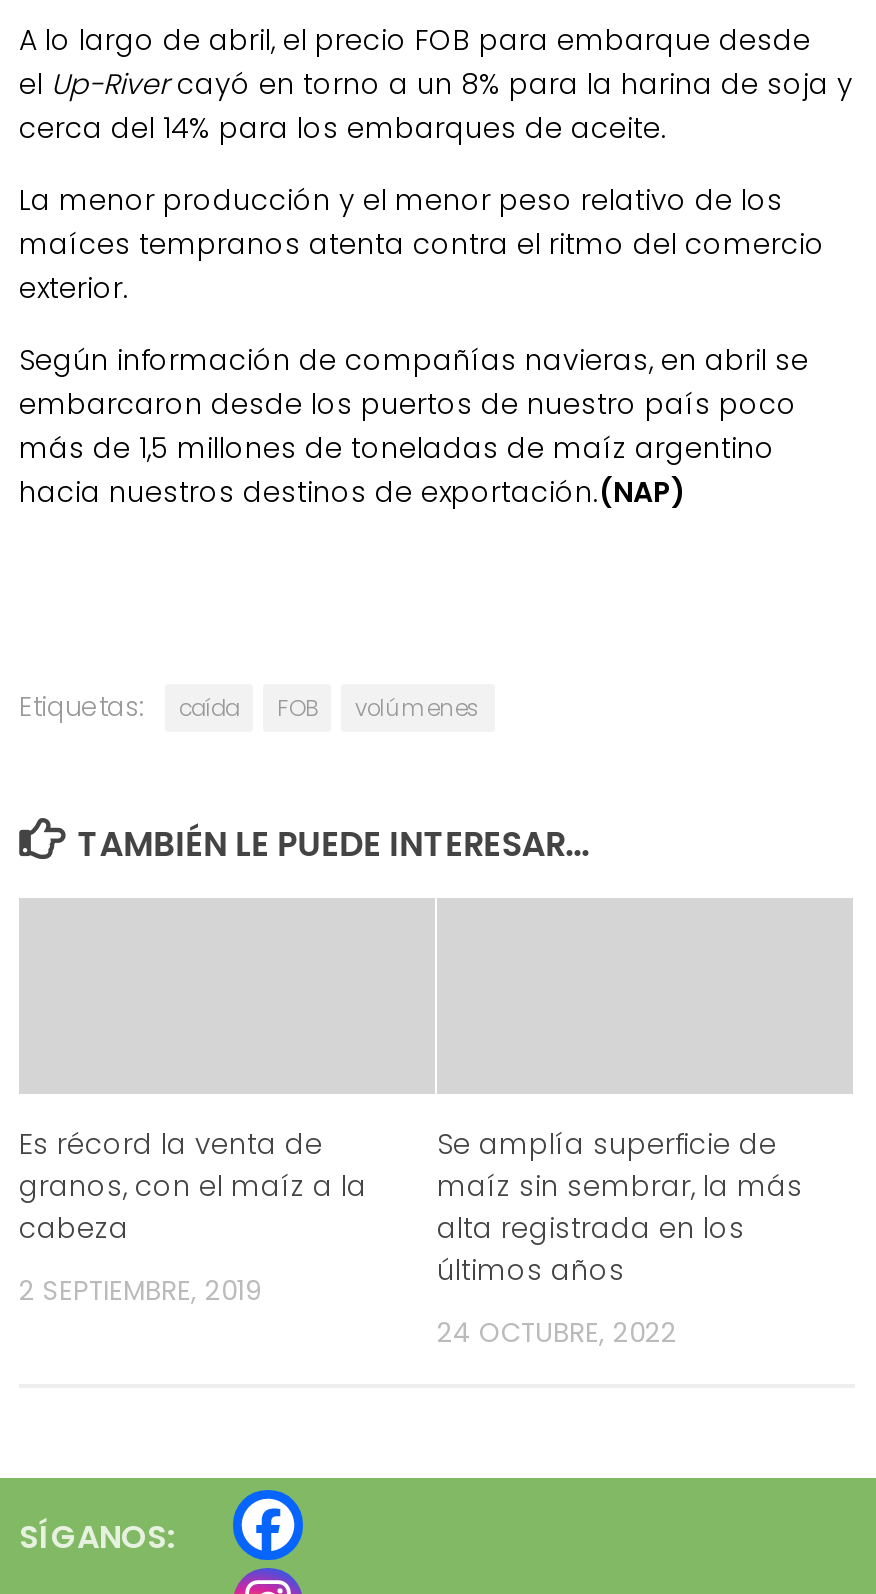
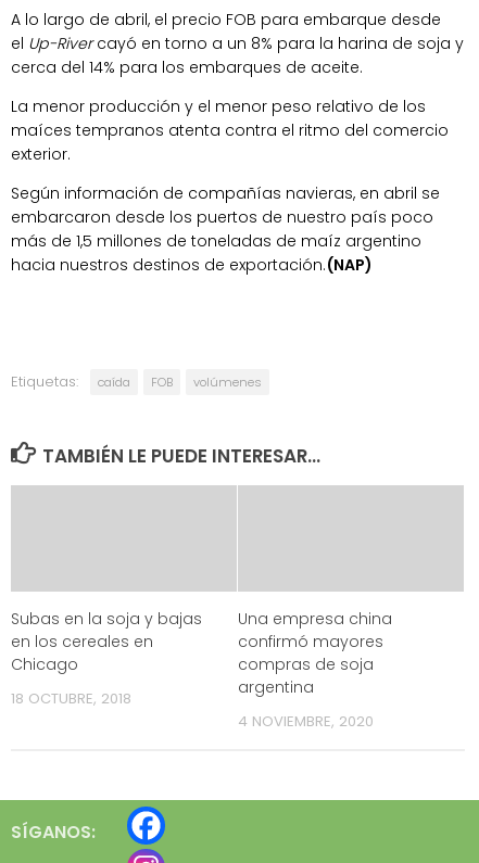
[19,1125,367,1249] Es récord la venta de | granos, con el maíz a la | cabeza -> [11,608,202,676] Subas en la soja y bajas | en los cereales en | Chicago
[437,1125,803,1291] Se amplía superficie de | maíz sin sembrar, la más | alta registrada en los | últimos años -> [238,608,392,699] Una empresa china | confirmó mayores | compras de soja | argentina
[19,1273,261,1311] 2 SEPTIEMBRE, 2019 -> [11,689,131,709] 18 OCTUBRE, 2018
[437,1315,677,1353] 24 OCTUBRE, 2022 -> [238,712,374,732] 4 NOVIEMBRE, 2020

